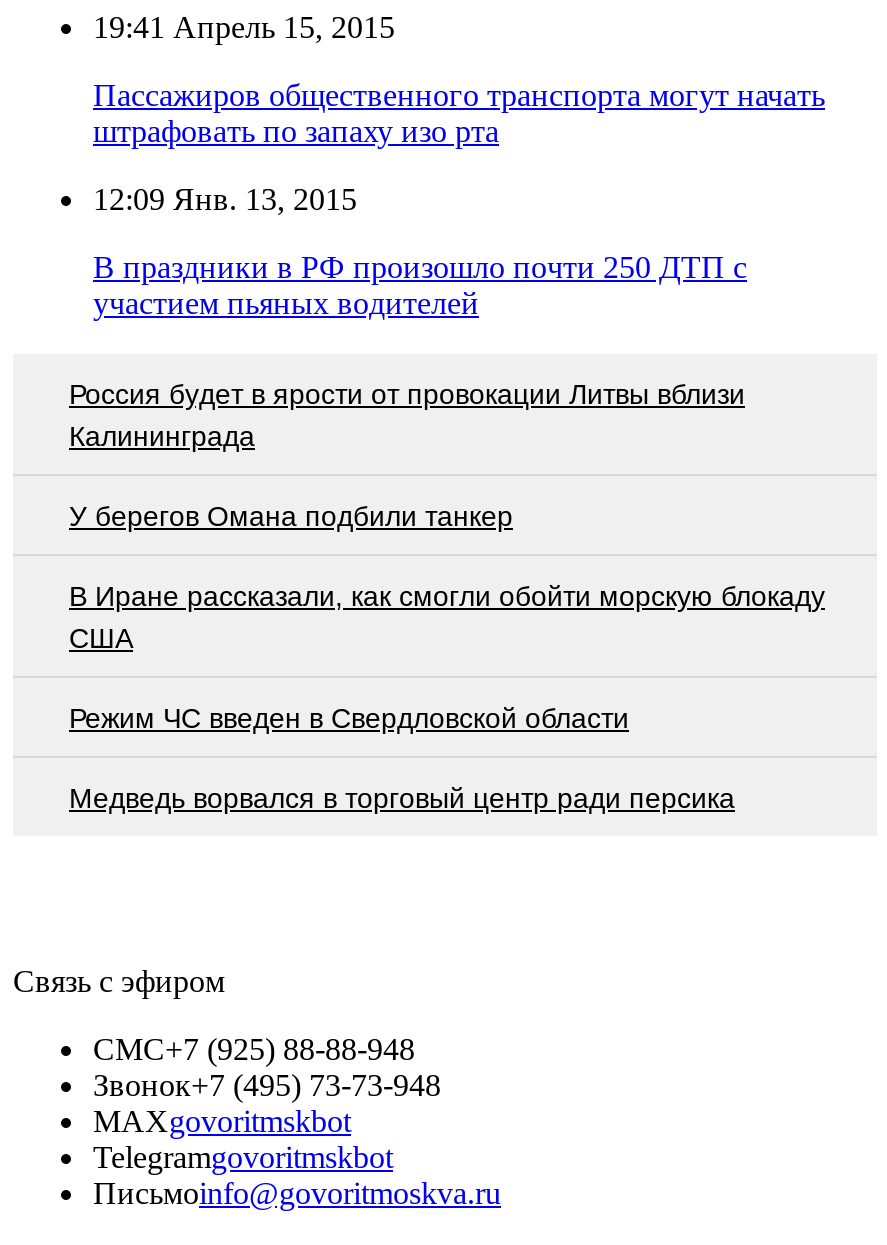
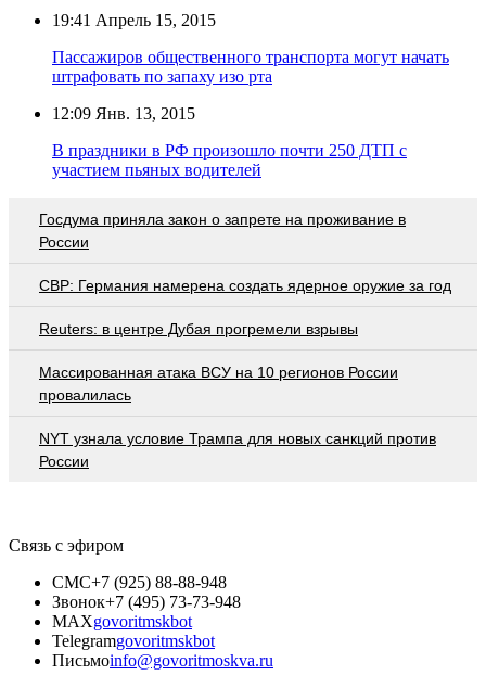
[69,378,745,452] Россия будет в ярости от провокации Литвы вблизи | Калининграда -> [39,210,406,250] Госдума приняла закон о запрете на проживание в | России
[69,500,513,532] У берегов Омана подбили танкер -> [39,276,451,294] СВР: Германия намерена создать ядерное оружие за год
[69,580,825,654] В Иране рассказали, как смогли обойти морскую блокаду | США -> [39,320,358,337] Reuters: в центре Дубая прогремели взрывы
[69,702,629,734] Режим ЧС введен в Свердловской области -> [39,363,398,403] Массированная атака ВСУ на 10 регионов России | провалилась
[69,782,735,814] Медведь ворвался в торговый центр ради персика -> [39,429,436,469] NYT узнала условие Трампа для новых санкций против | России

